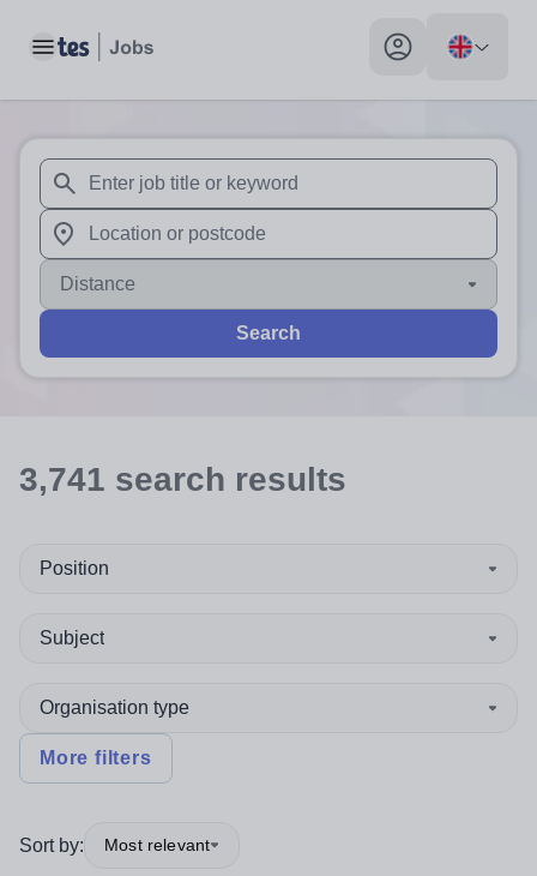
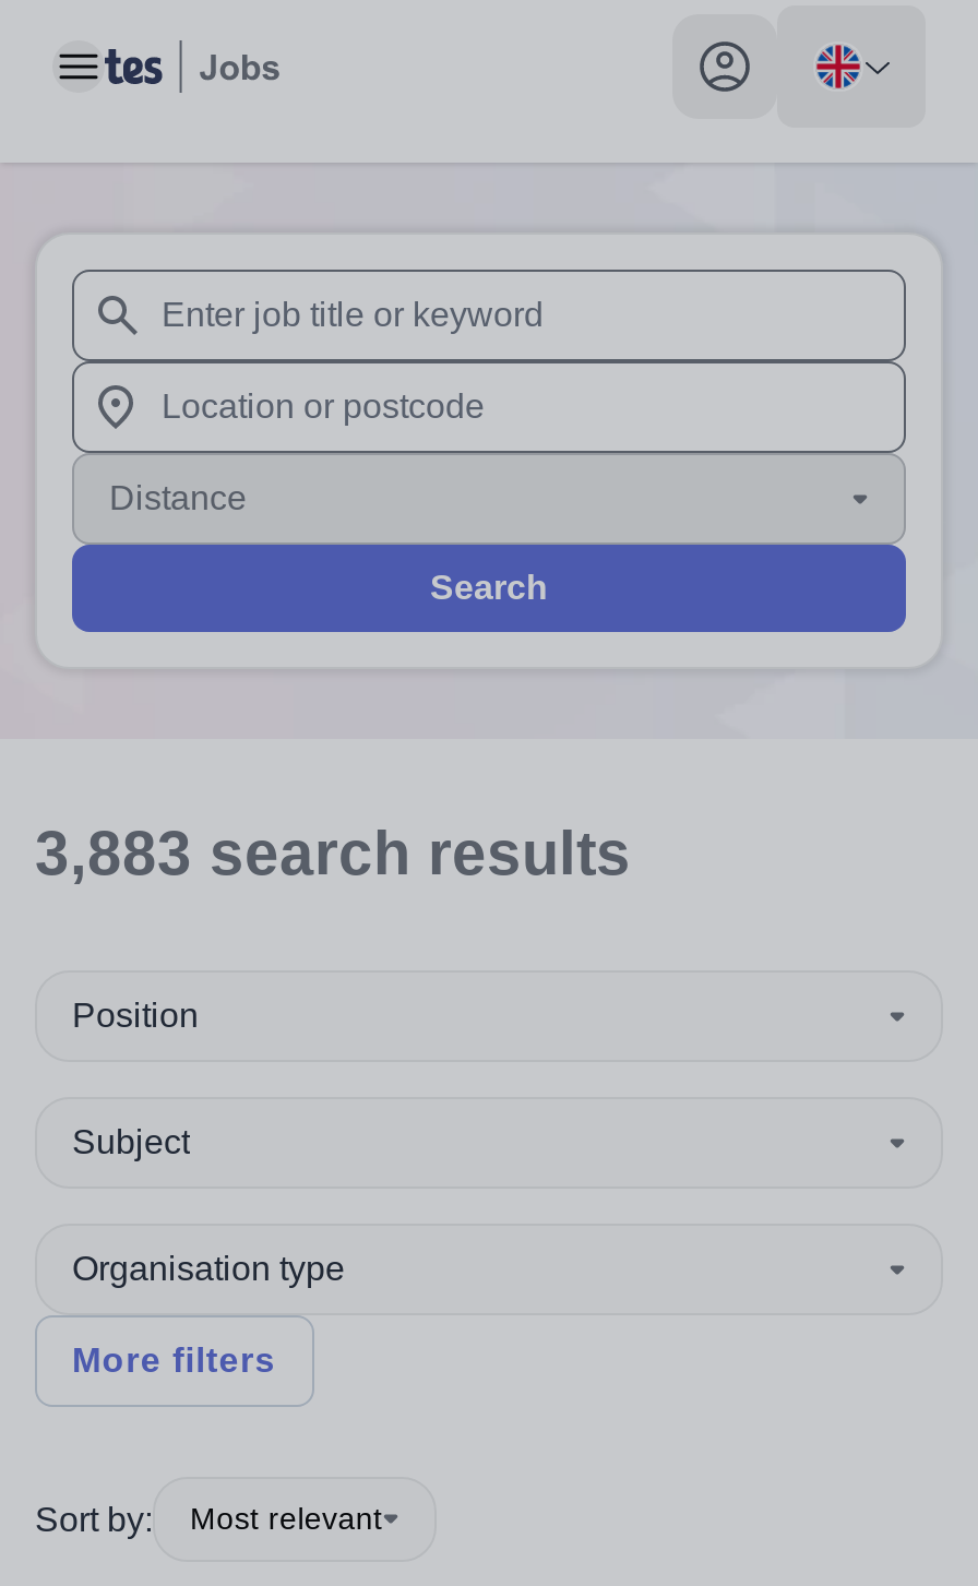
[19,461,346,498] 3,741 search results -> [35,820,631,887] 3,883 search results

